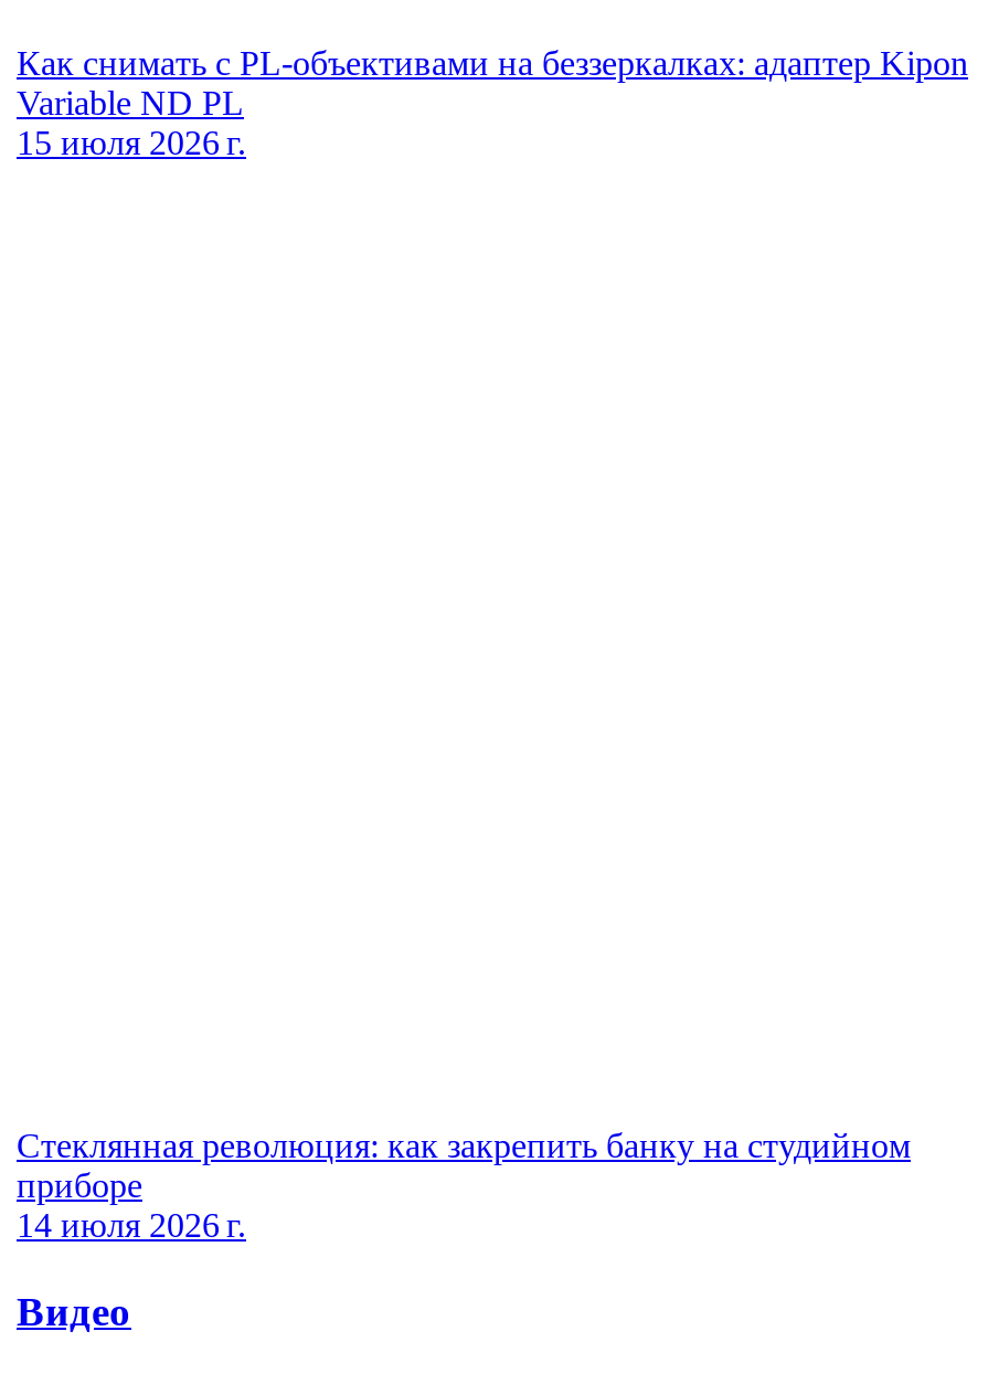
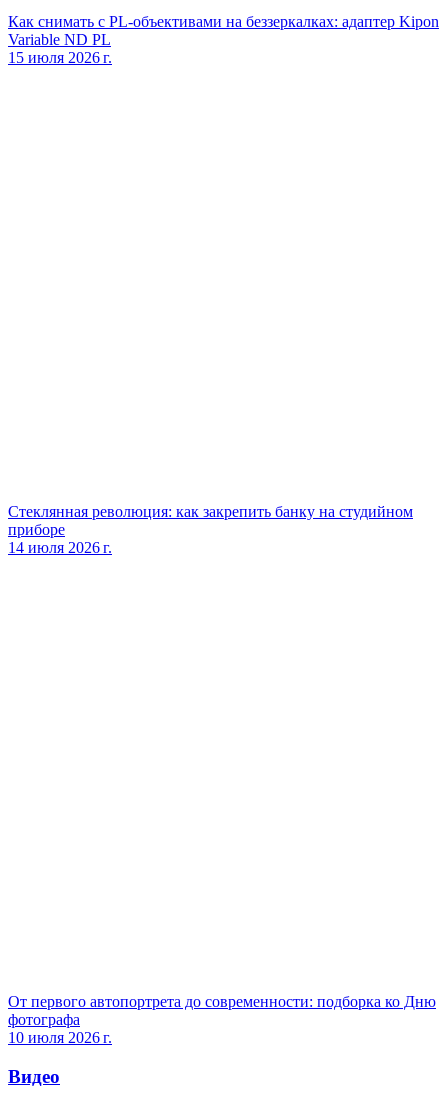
none -> [8,993,436,1046] От первого автопортрета до современности: подборка ко Дню | фотографа | 10 июля 2026 г.

